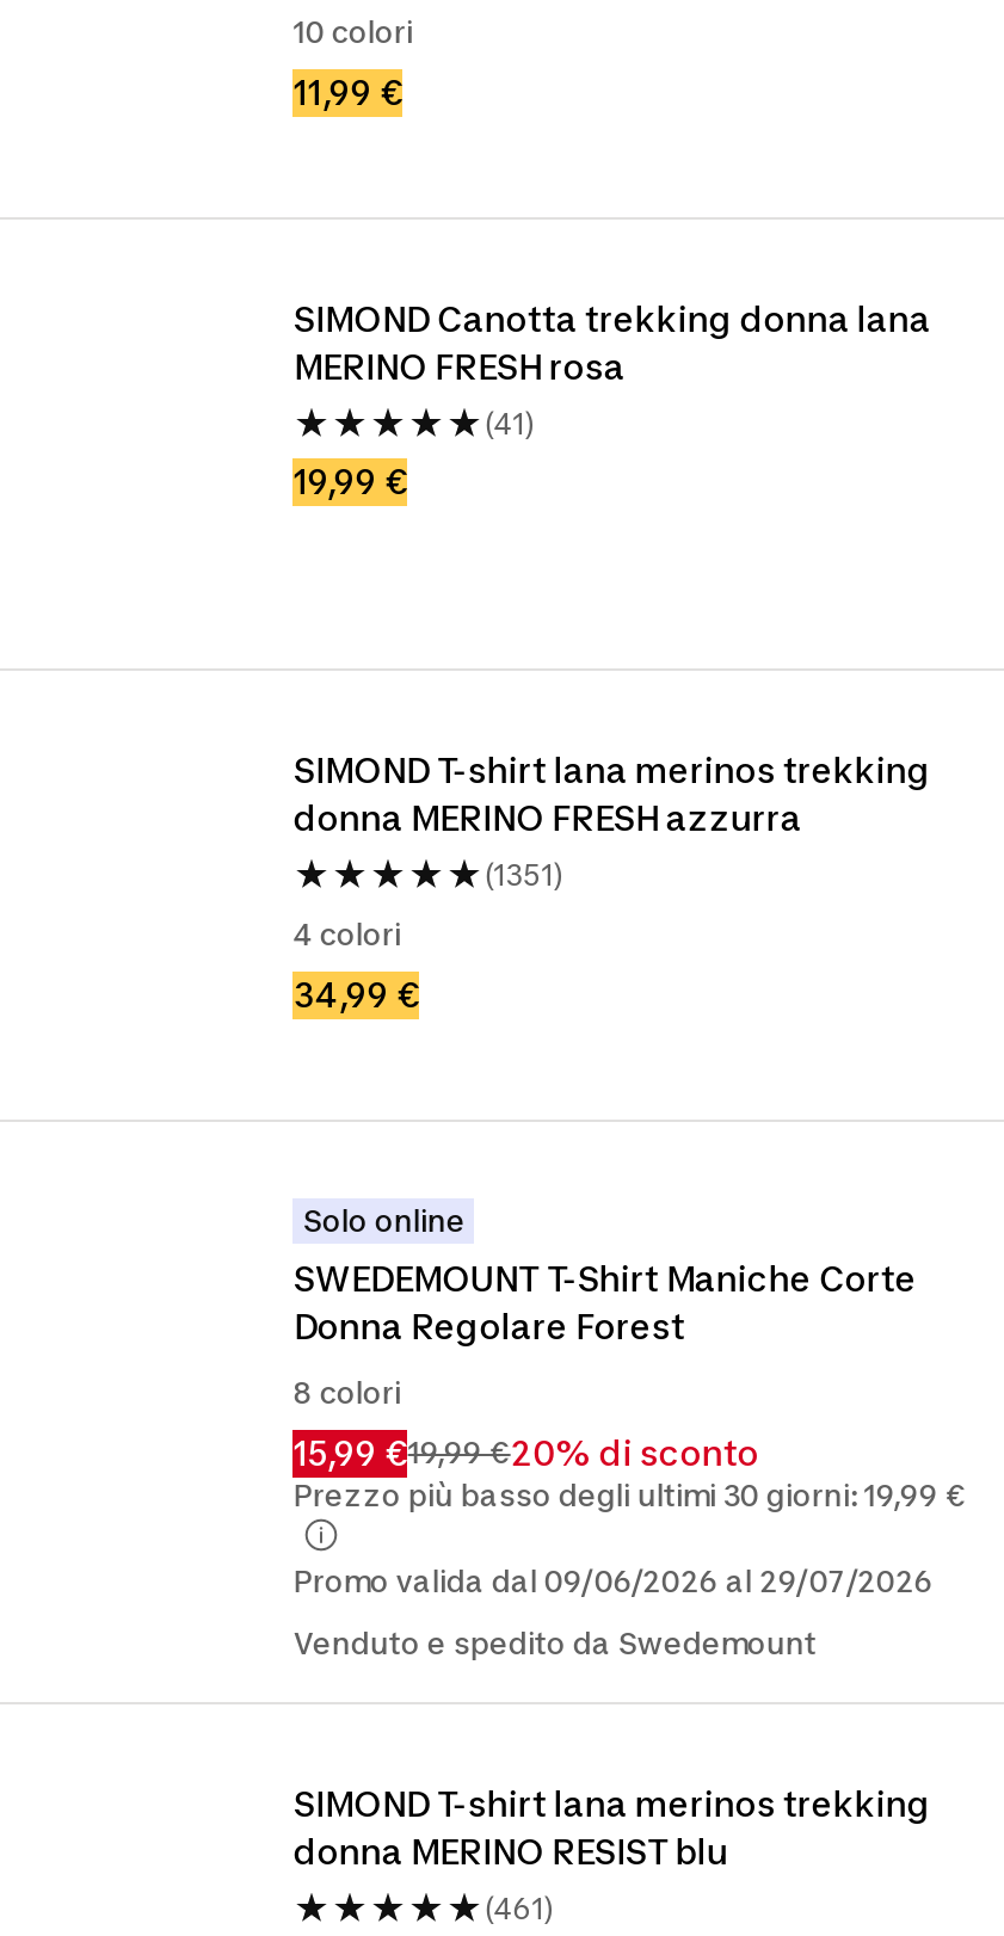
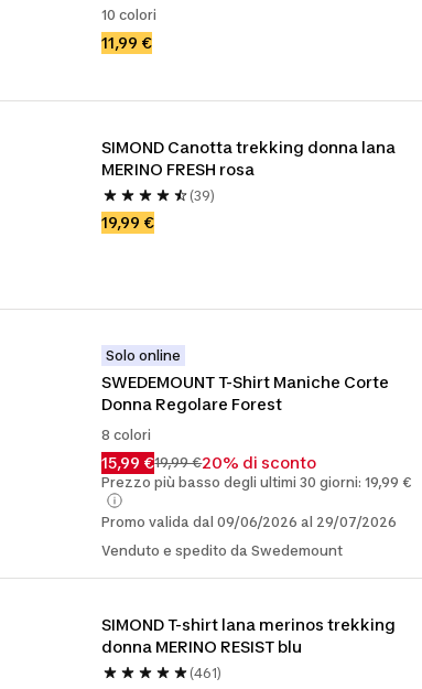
[484,406,534,441] (41) -> [190,187,215,204] (39)
[293,749,931,1014] SIMOND T-shirt lana merinos trekking | donna MERINO FRESH azzurra | (1351) | 4 colori | 34,99 € -> none

